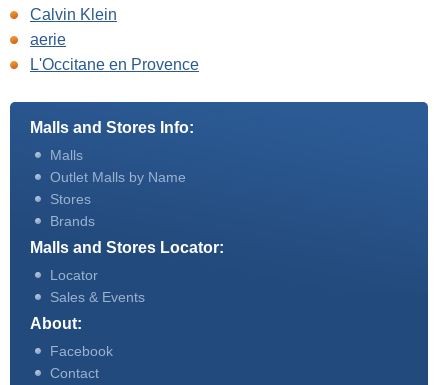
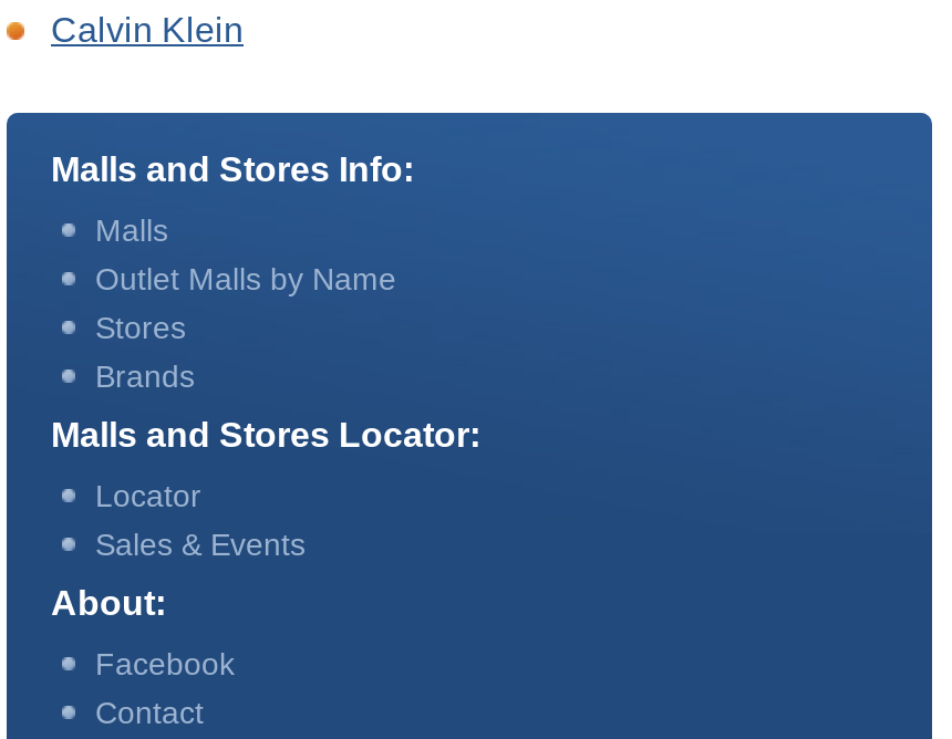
[30,31,199,73] aerie | L'Occitane en Provence -> none

